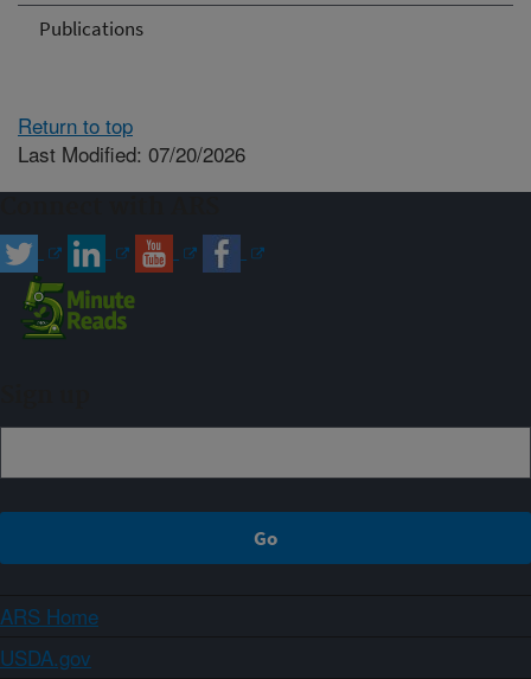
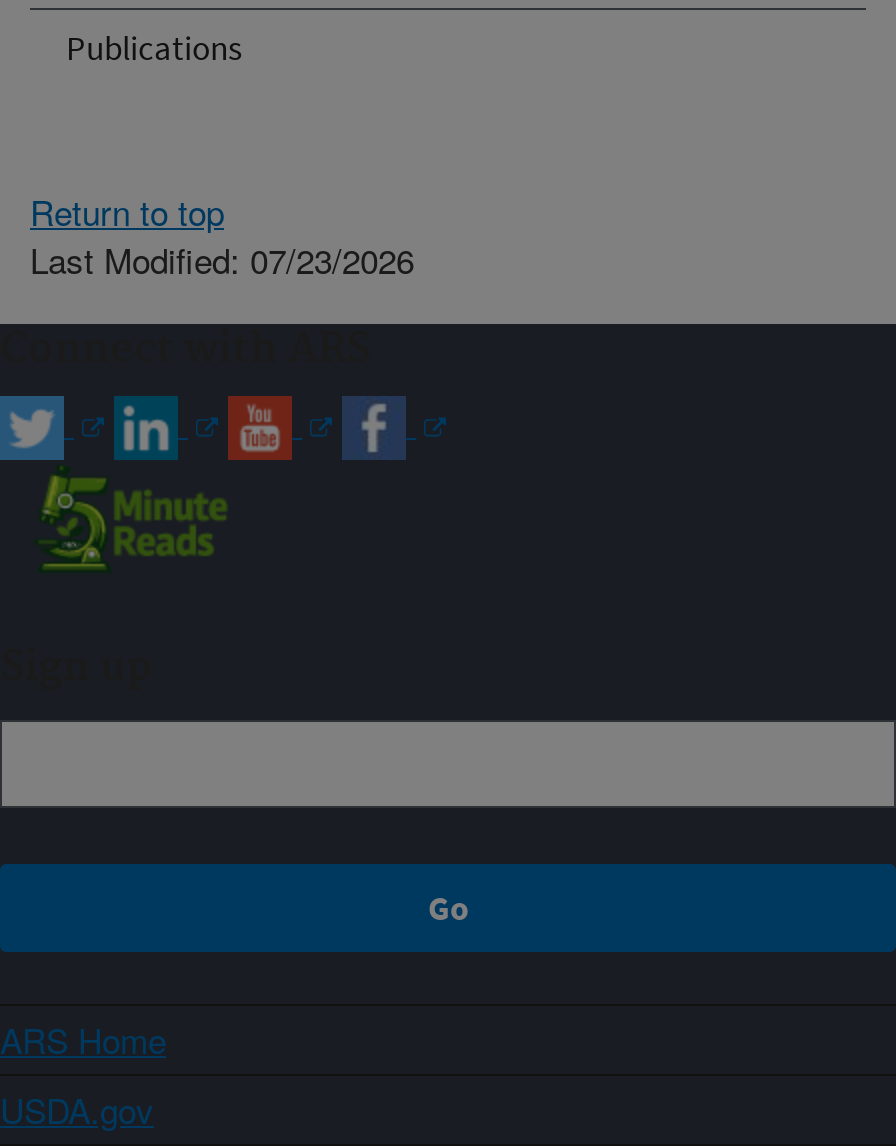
[18,138,245,168] Last Modified: 07/20/2026 -> [30,233,414,283] Last Modified: 07/23/2026

